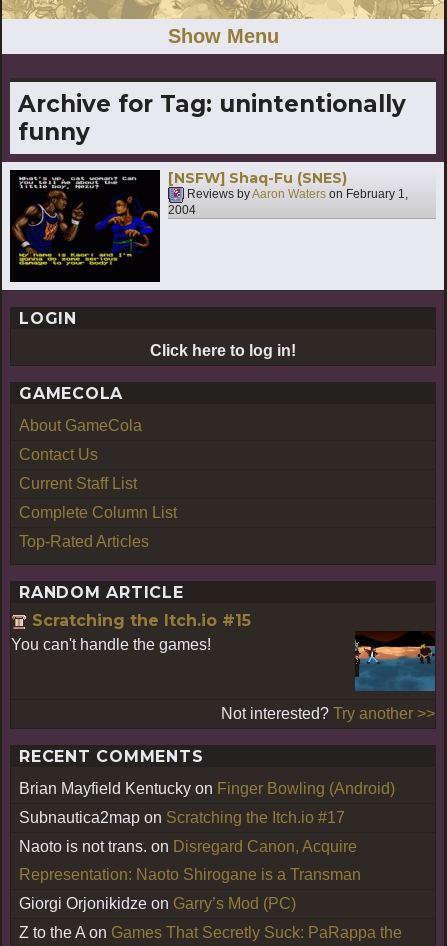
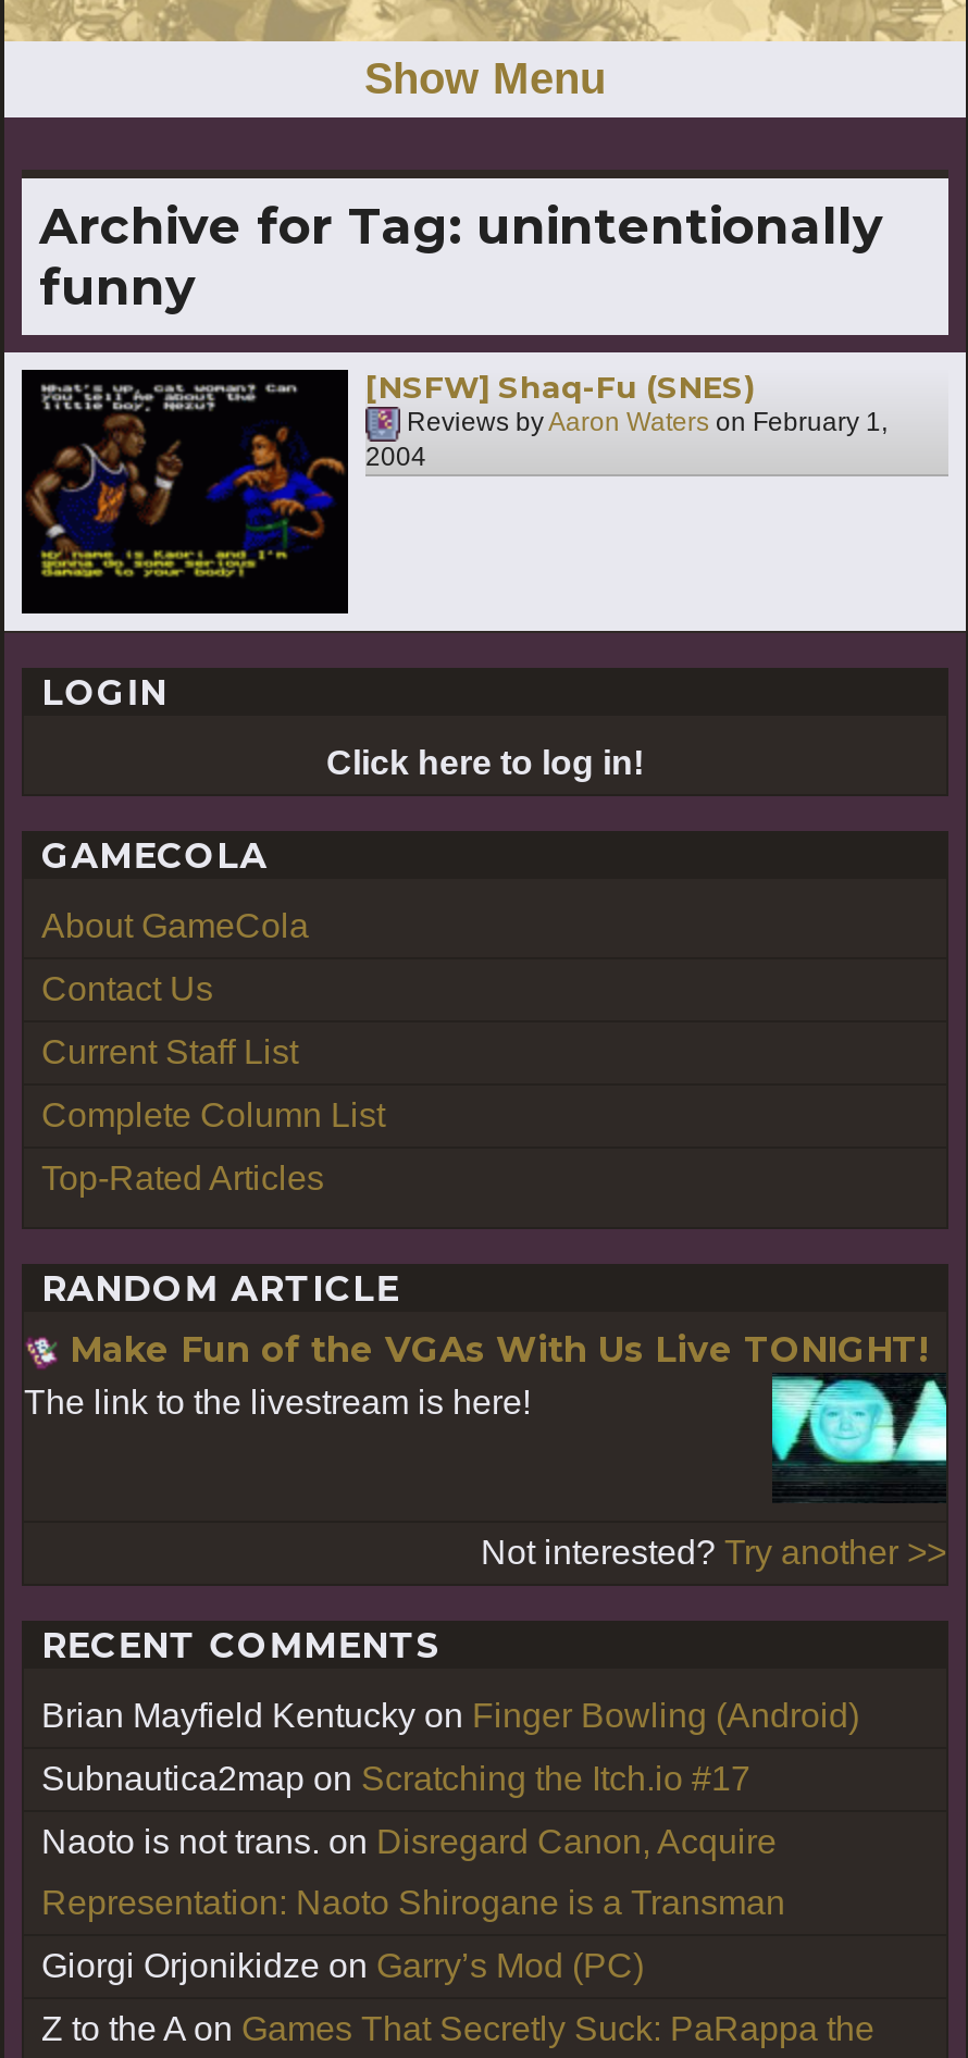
[11,611,251,653] Scratching the Itch.io #15 | You can't handle the games! -> [24,1329,929,1421] Make Fun of the VGAs With Us Live TONIGHT! | The link to the livestream is here!
[354,638,435,692] [image] -> [770,1388,948,1503] [image]

